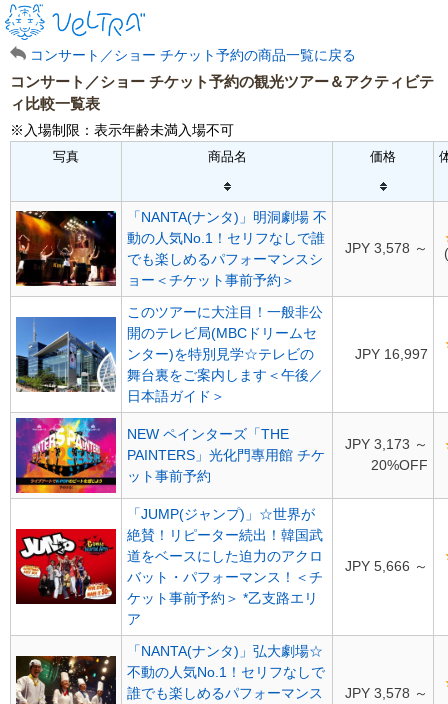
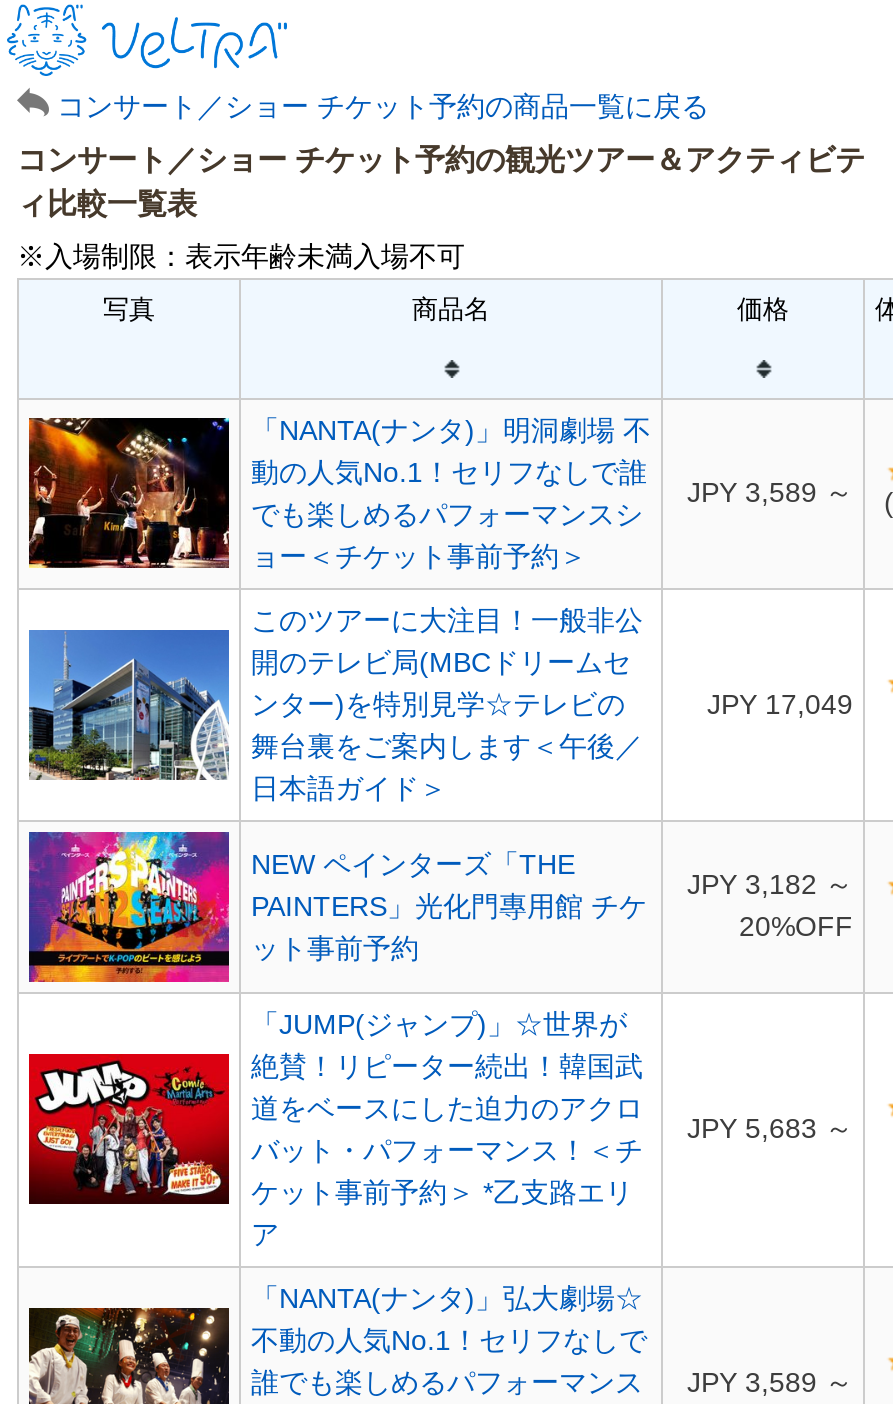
[345,240,428,256] JPY 3,578 ～ -> [687,476,853,508] JPY 3,589 ～
[355,346,428,362] JPY 16,997 -> [707,688,853,720] JPY 17,049
[345,436,428,452] JPY 3,173 ～ -> [687,868,853,900] JPY 3,182 ～
[345,558,428,574] JPY 5,666 ～ -> [687,1112,853,1144] JPY 5,683 ～
[127,685,428,701] 誰でも楽しめるパフォーマンス JPY 3,578 ～ -> [251,1366,853,1398] 誰でも楽しめるパフォーマンス JPY 3,589 ～

